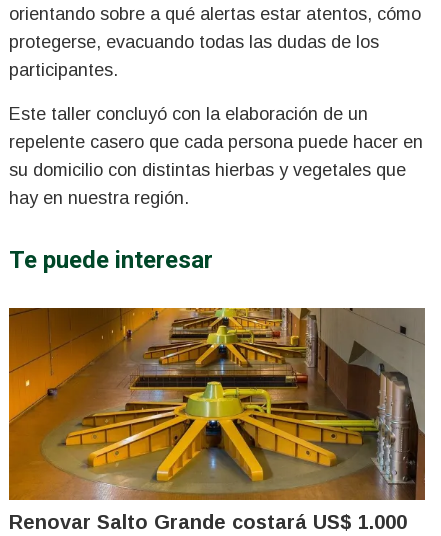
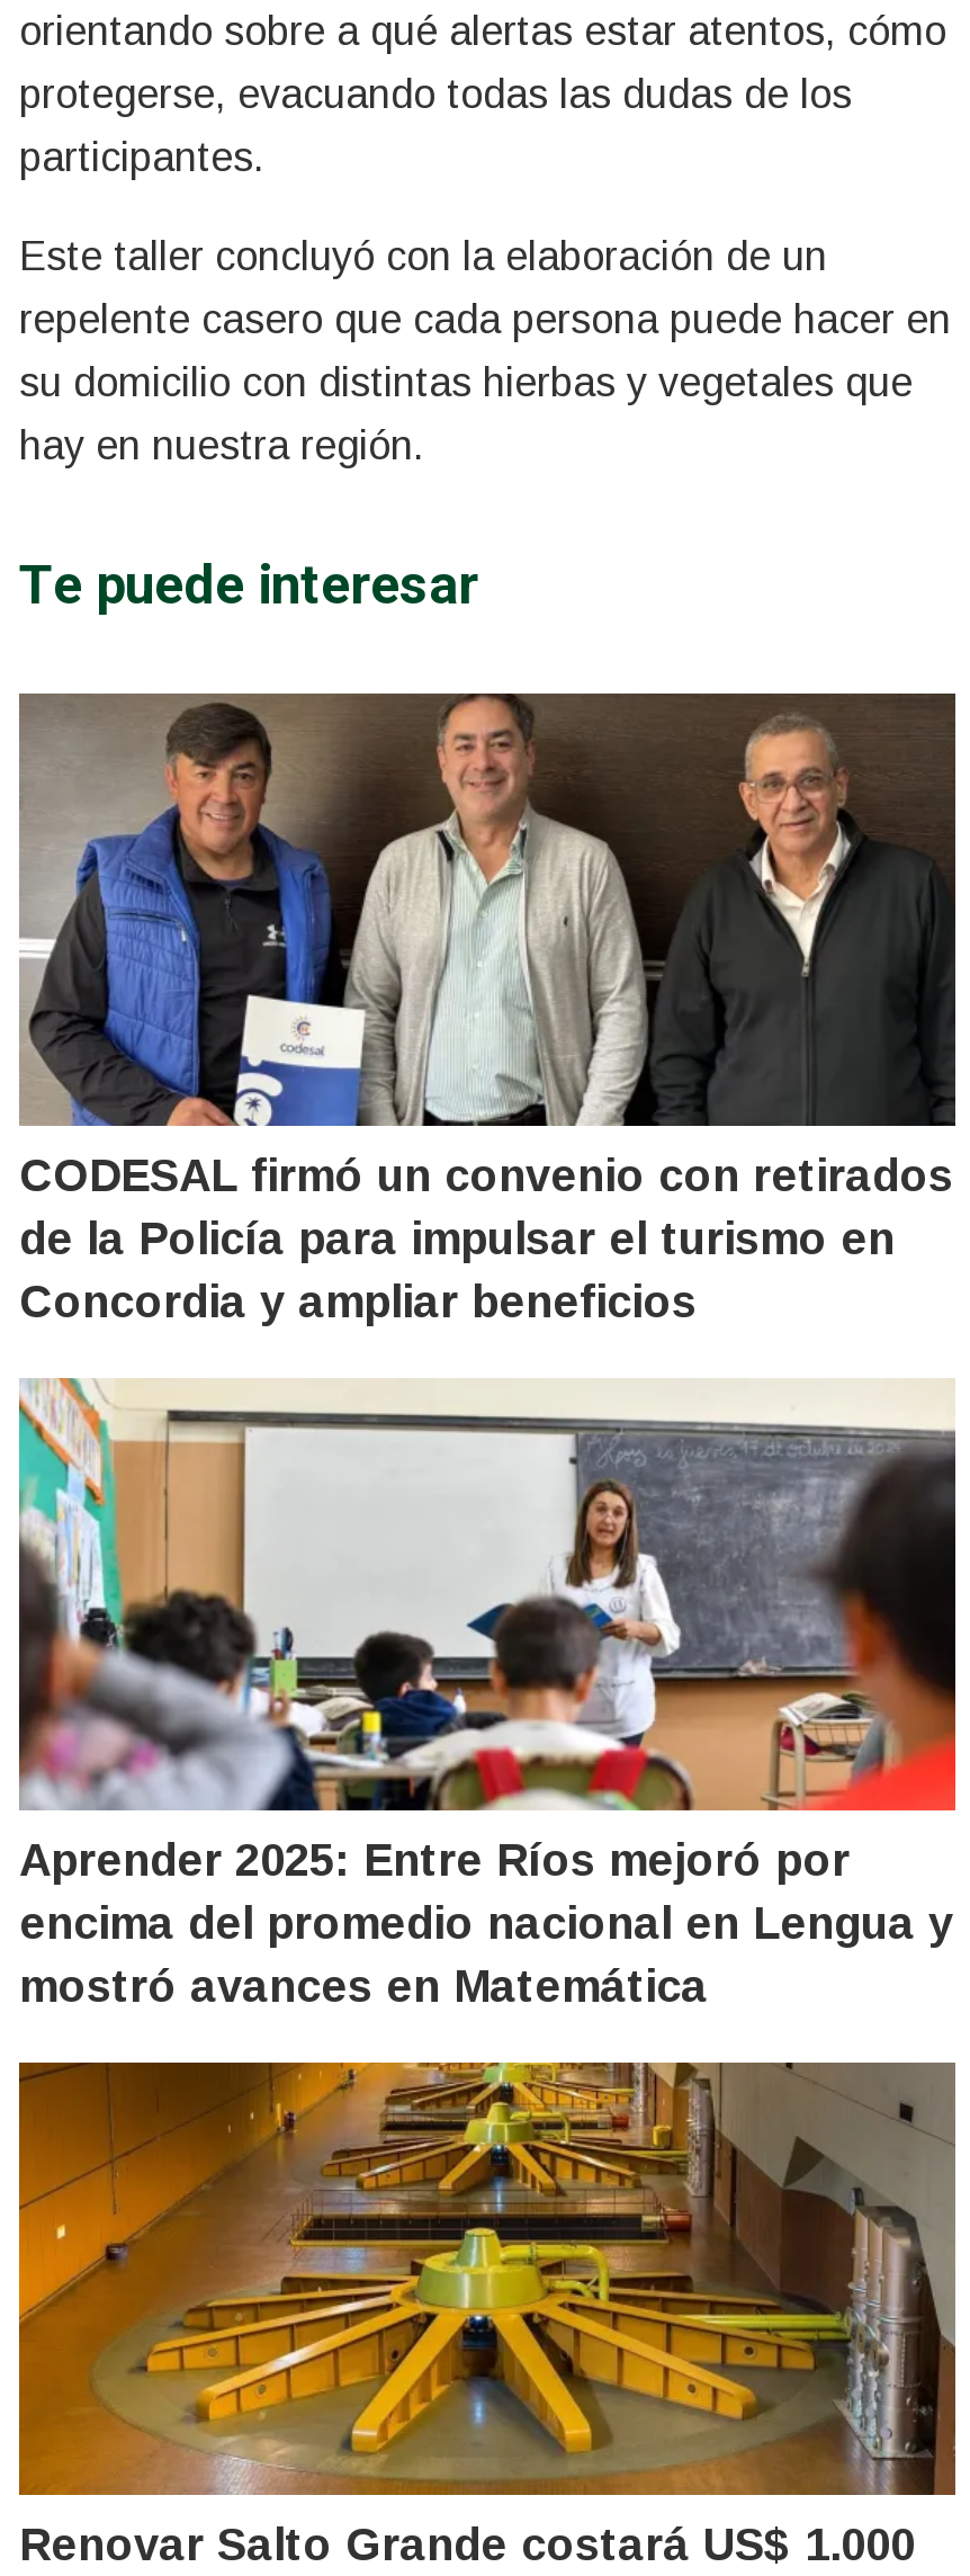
none -> [17,1376,958,2011] [image] | Aprender 2025: Entre Ríos mejoró por | encima del promedio nacional en Lengua y | mostró avances en Matemática
none -> [19,691,955,1326] [image] | CODESAL firmó un convenio con retirados | de la Policía para impulsar el turismo en | Concordia y ampliar beneficios

